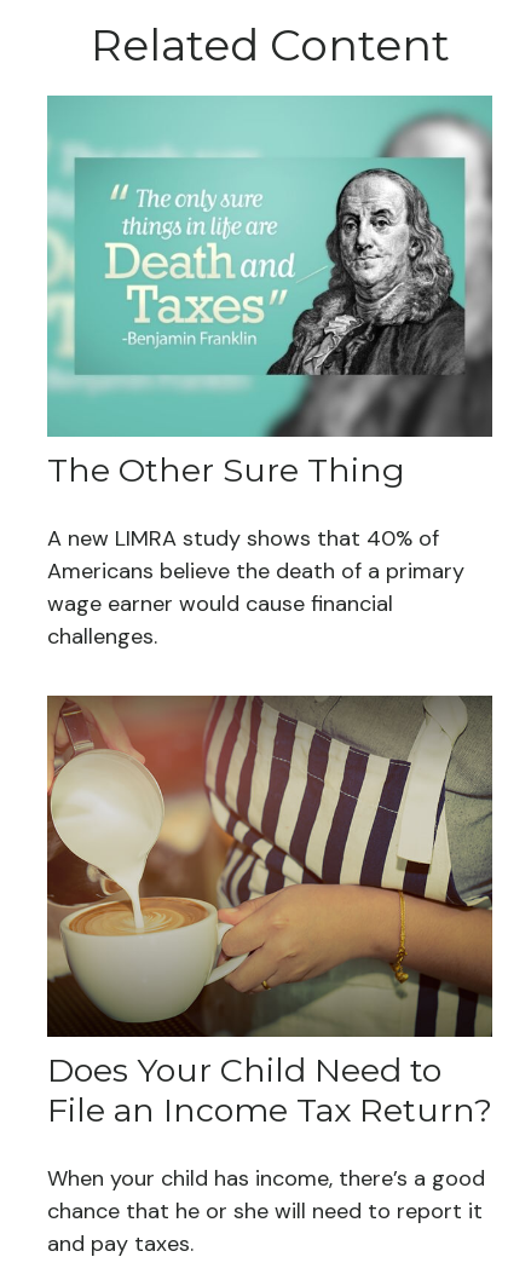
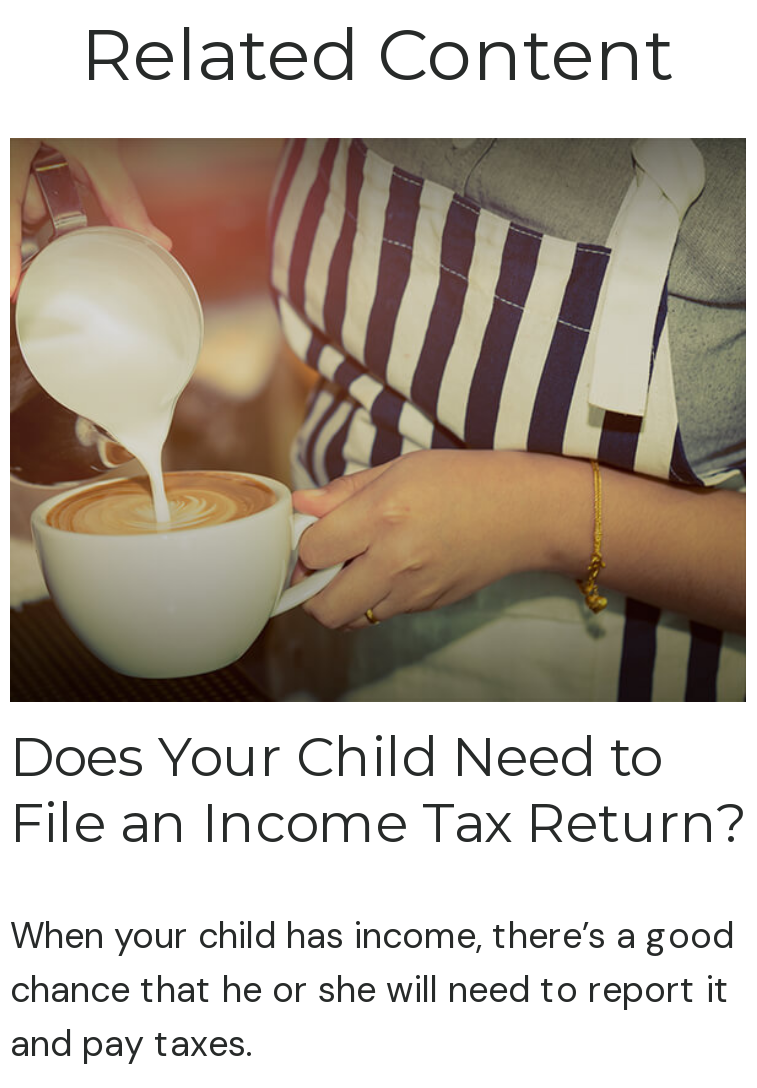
[46,94,493,651] [image] | The Other Sure Thing | A new LIMRA study shows that 40% of | Americans believe the death of a primary | wage earner would cause financial | challenges. -> none

